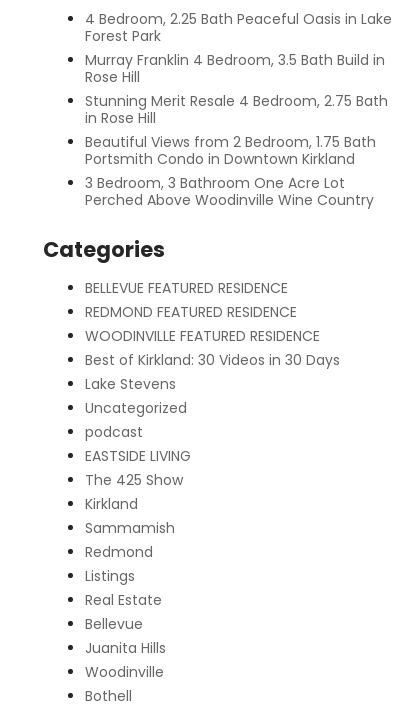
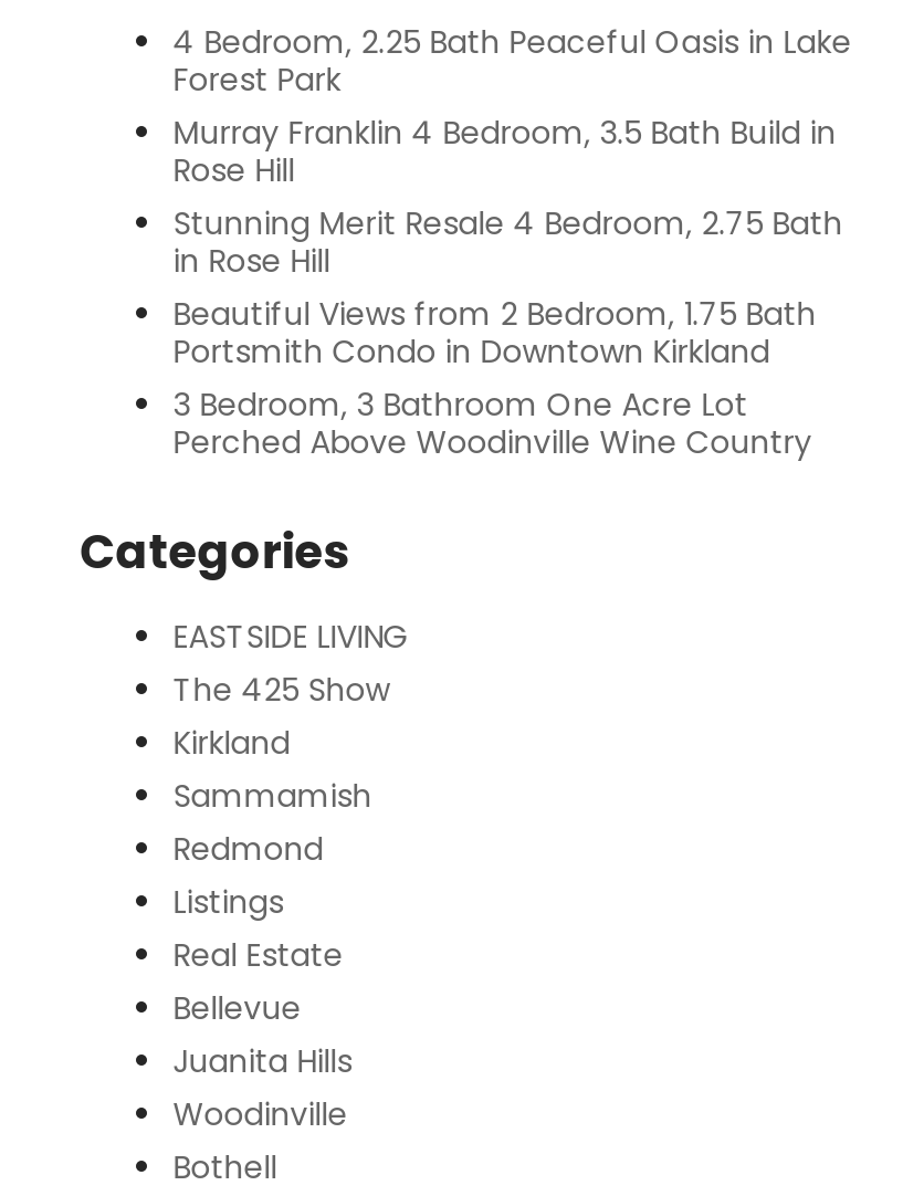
[85,278,340,442] BELLEVUE FEATURED RESIDENCE | REDMOND FEATURED RESIDENCE | WOODINVILLE FEATURED RESIDENCE | Best of Kirkland: 30 Videos in 30 Days | Lake Stevens | Uncategorized | podcast -> none

